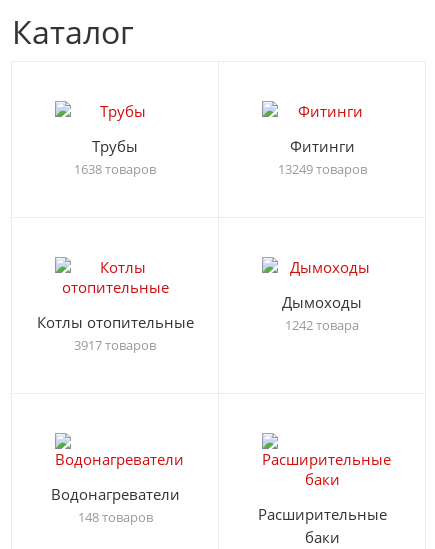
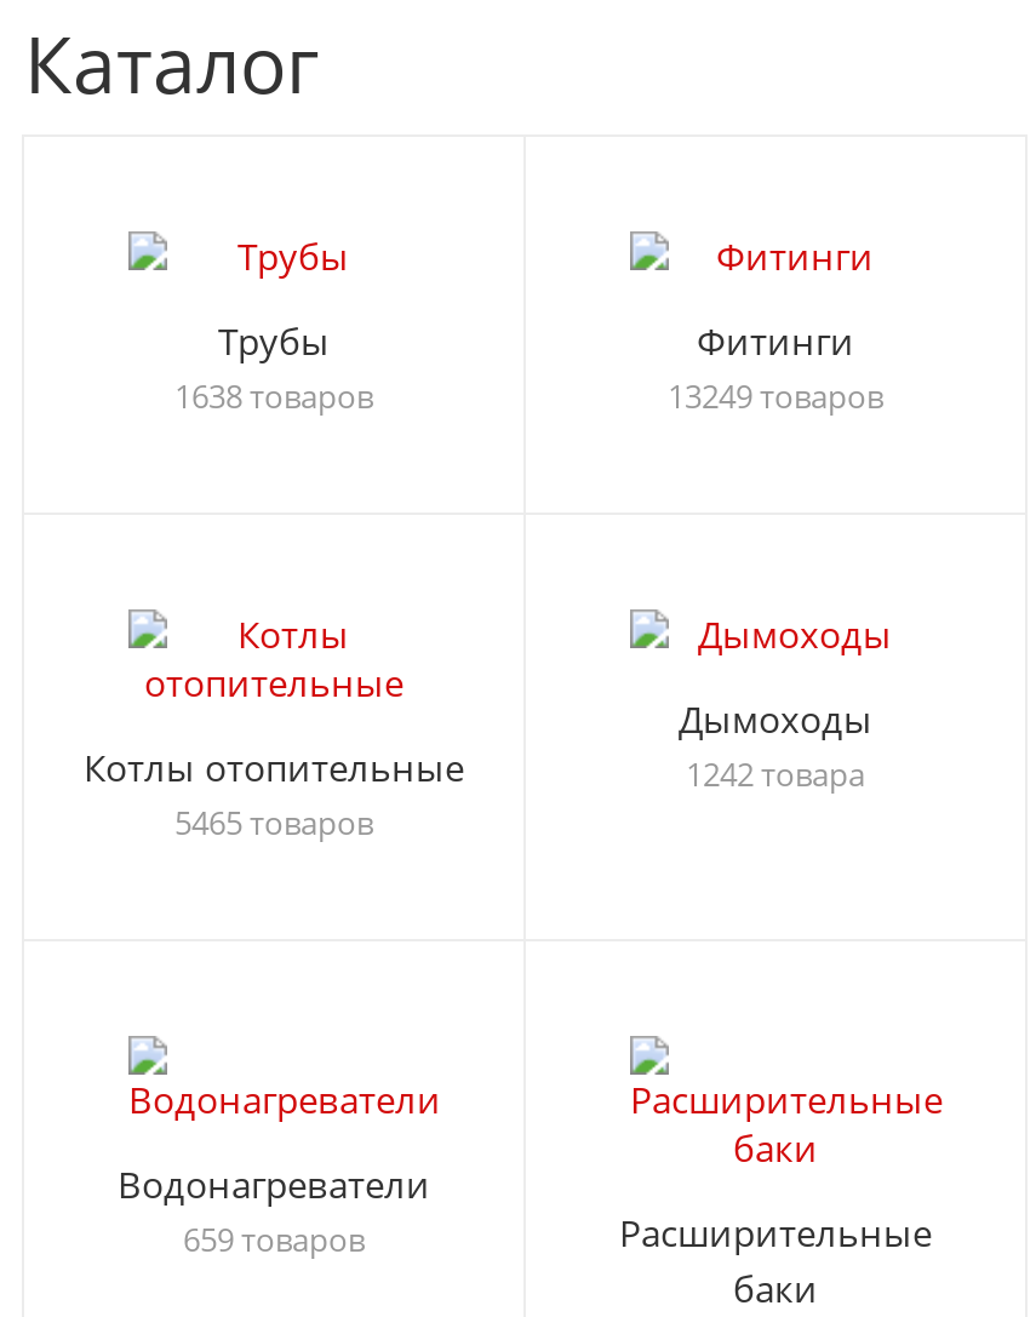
[74,336,156,354] 3917 товаров -> [174,801,373,844] 5465 товаров
[77,508,152,526] 148 товаров -> [183,1218,365,1261] 659 товаров

